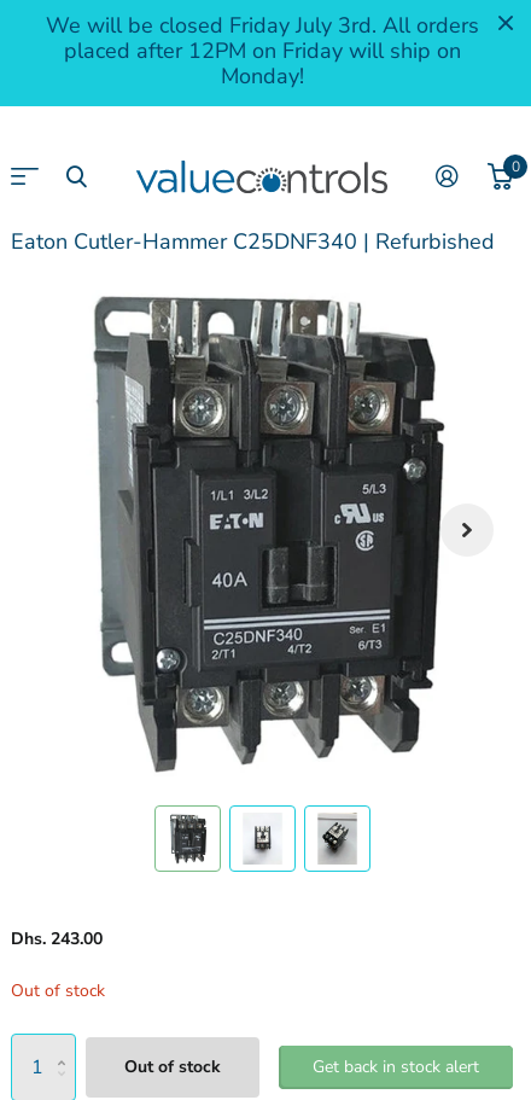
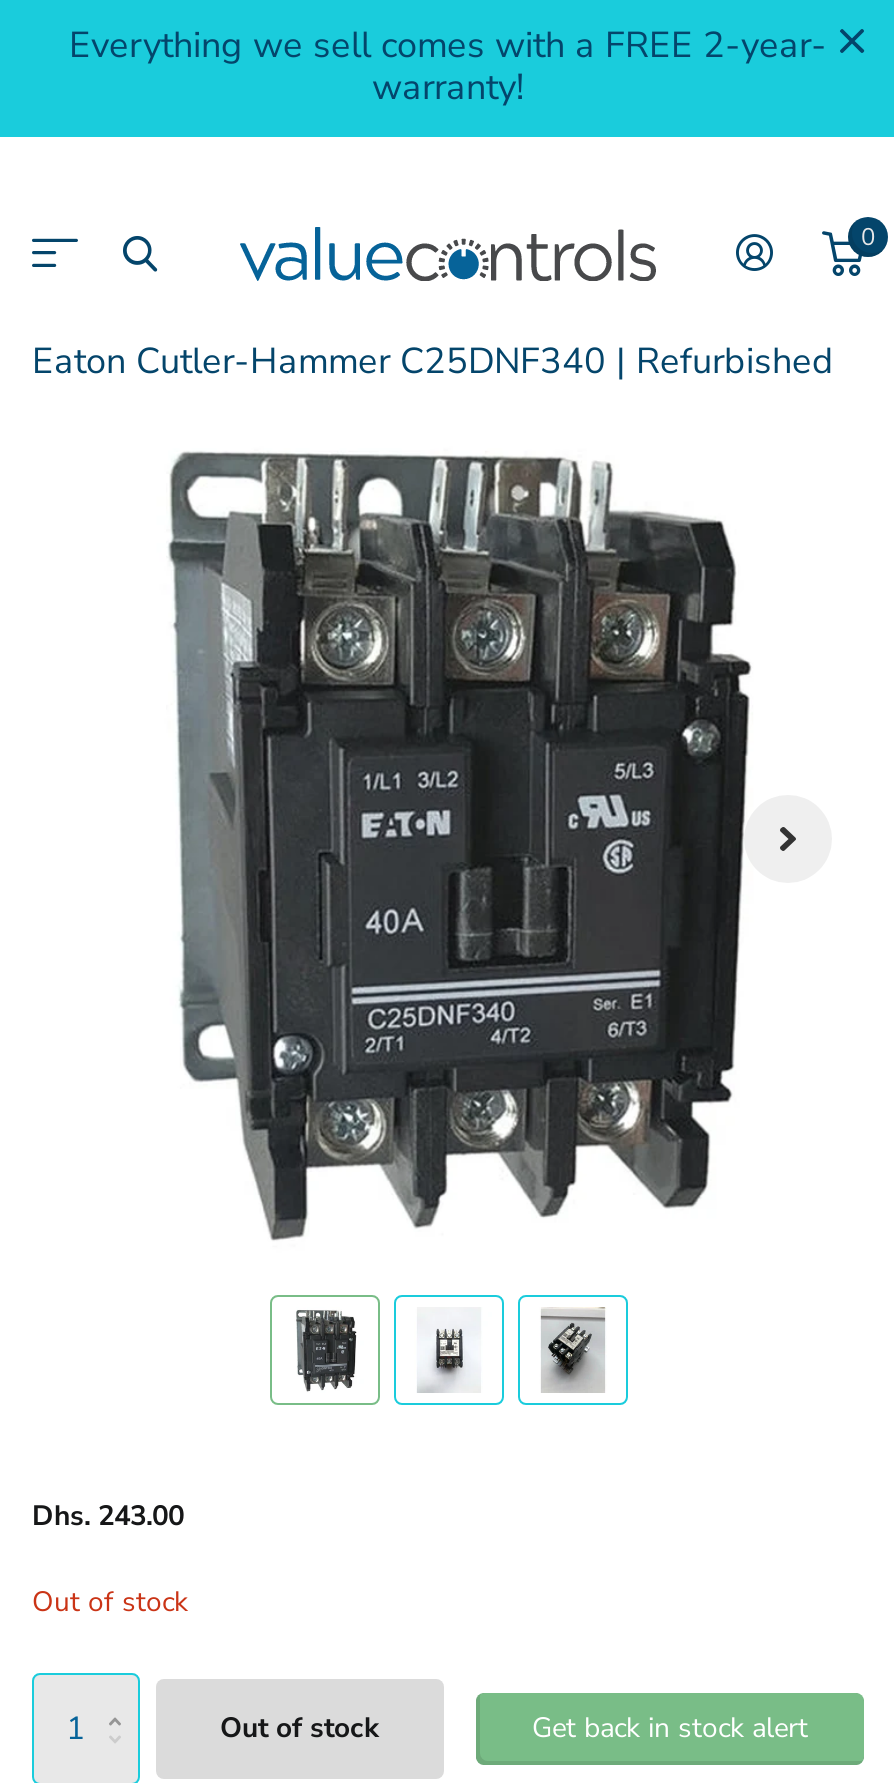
[45,11,479,91] We will be closed Friday July 3rd. All orders | placed after 12PM on Friday will ship on | Monday! -> [69,21,827,111] Everything we sell comes with a FREE 2-year- | warranty!

